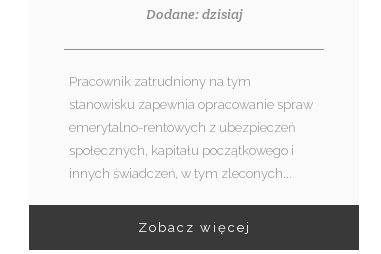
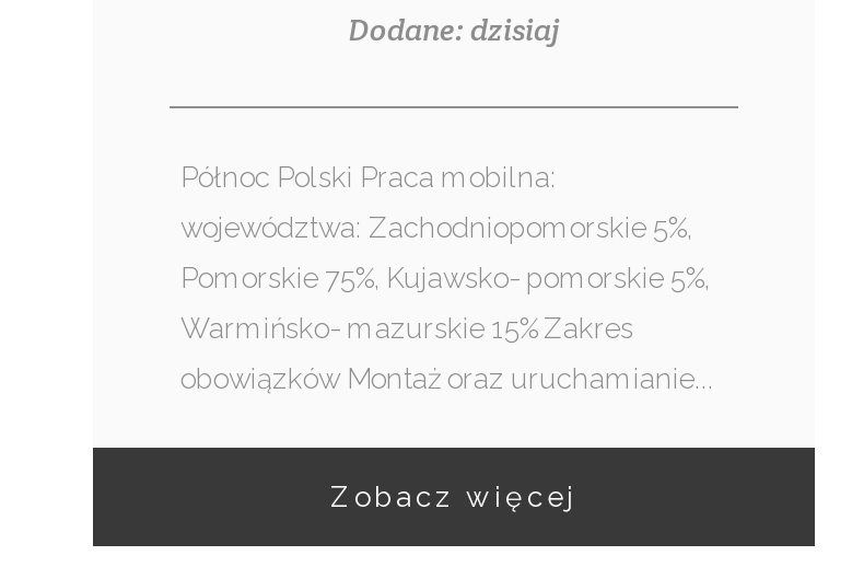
[69,74,251,89] Pracownik zatrudniony na tym -> [180,160,557,193] Północ Polski Praca mobilna:
[69,97,313,112] stanowisku zapewnia opracowanie spraw -> [180,211,692,243] województwa: Zachodniopomorskie 5%,
[69,120,295,135] emerytalno-rentowych z ubezpieczeń -> [180,261,710,294] Pomorskie 75%, Kujawsko- pomorskie 5%,
[69,143,294,158] społecznych, kapitału początkowego i -> [180,311,633,344] Warmińsko- mazurskie 15% Zakres
[69,166,292,181] innych świadczeń, w tym zleconych... -> [180,362,714,394] obowiązków Montaż oraz uruchamianie...

